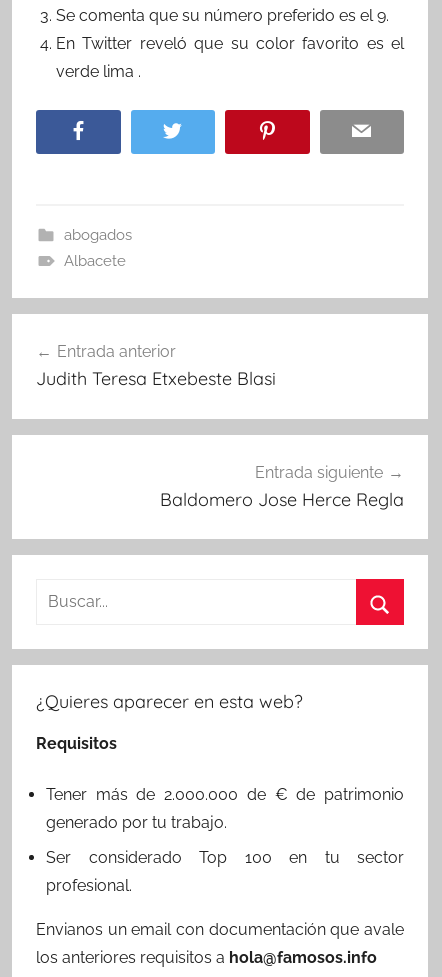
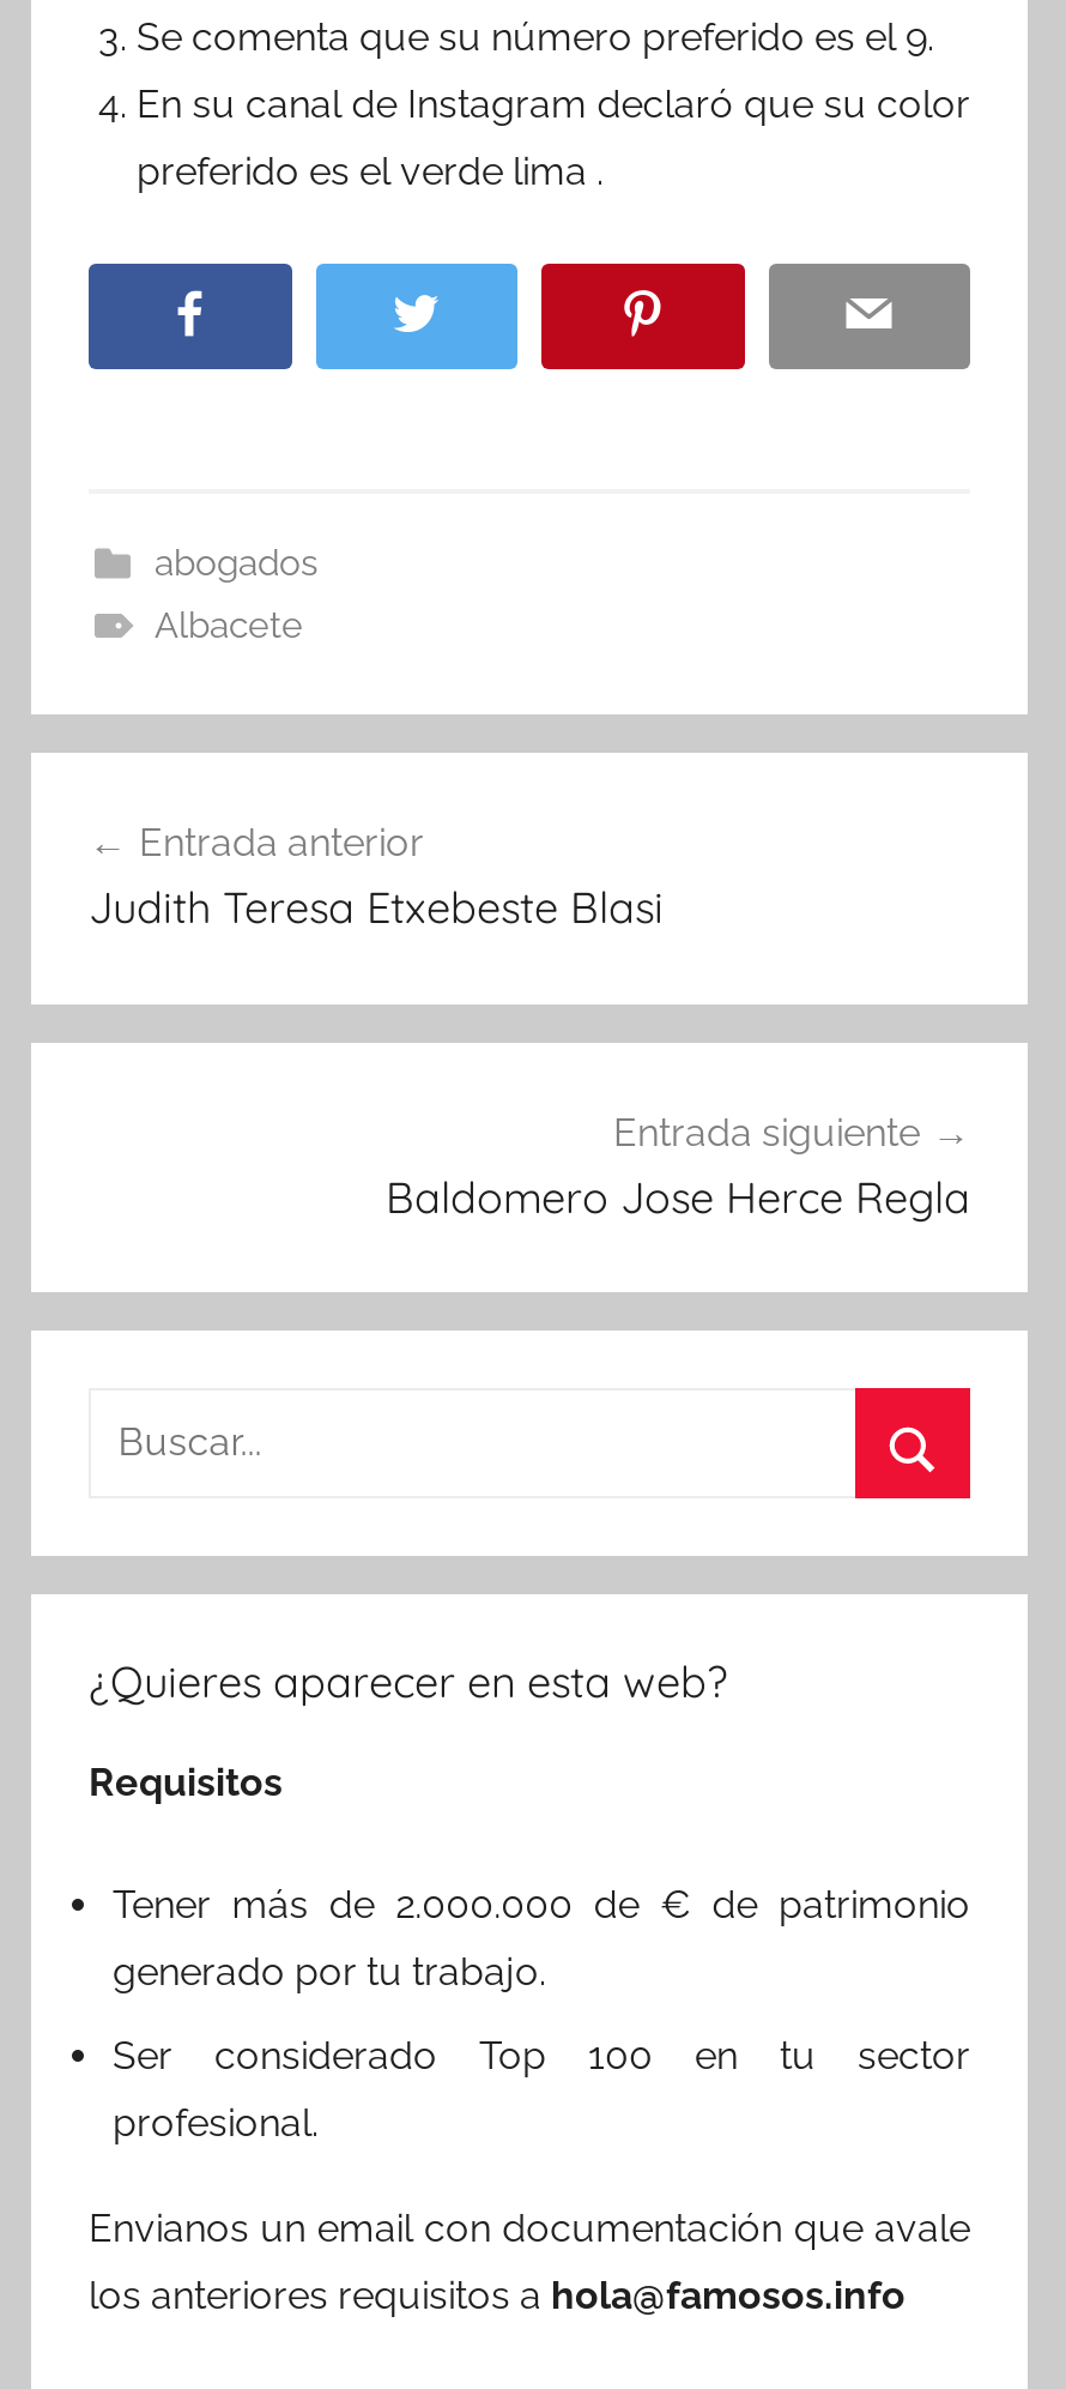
[56,34,404,53] En Twitter reveló que su color favorito es el -> [137,82,970,127] En su canal de Instagram declaró que su color
[56,62,141,81] verde lima . -> [137,149,604,194] preferido es el verde lima .

